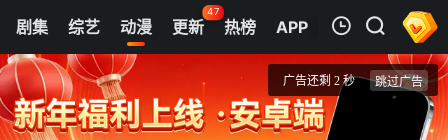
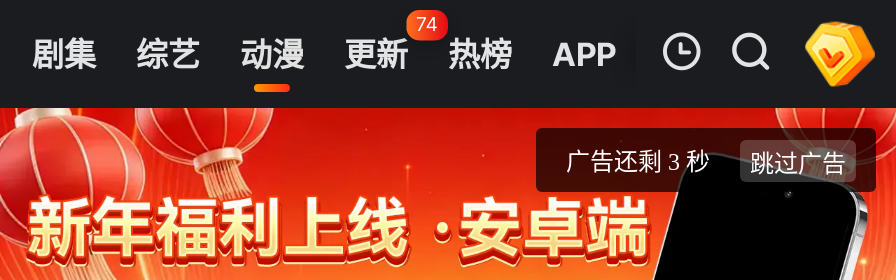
[207,6,219,18] 47 -> [416,12,438,36] 74

